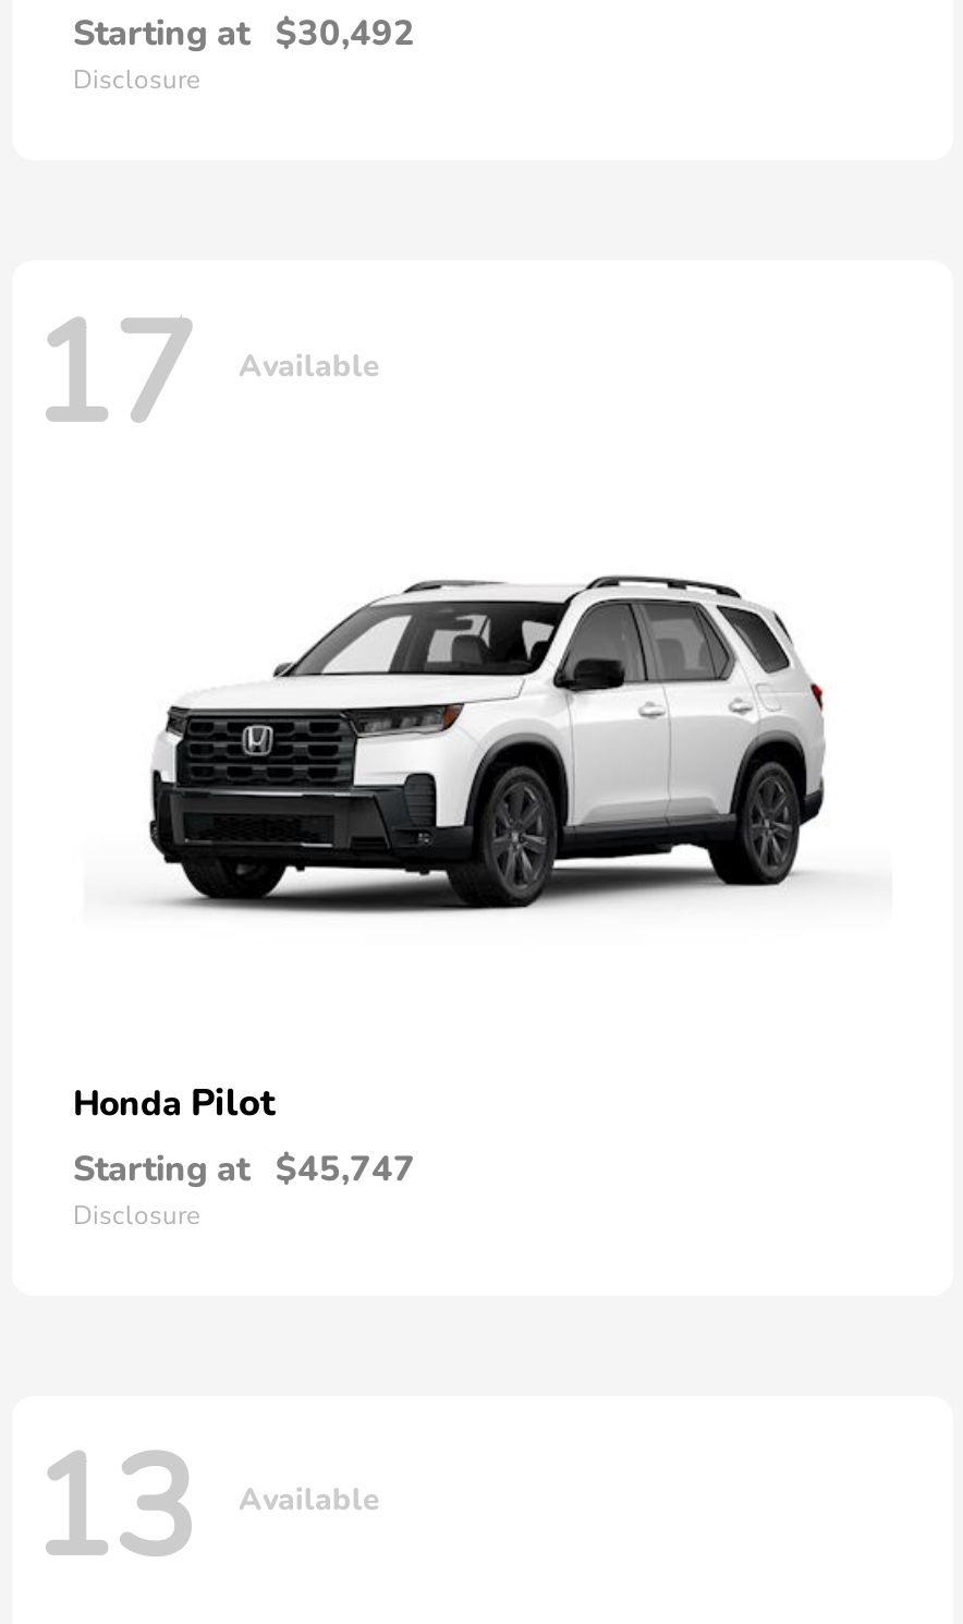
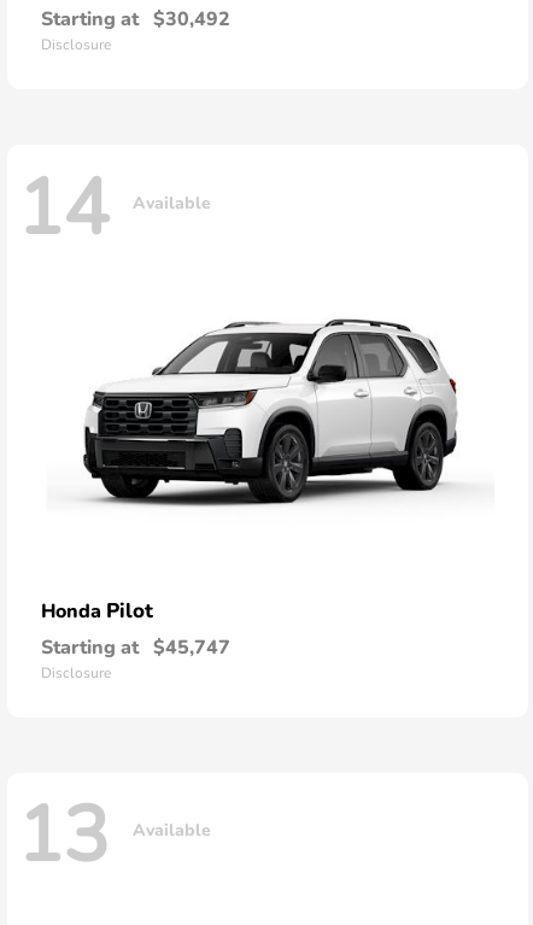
[29,279,380,471] 17 Available -> [17,155,211,261] 14 Available

